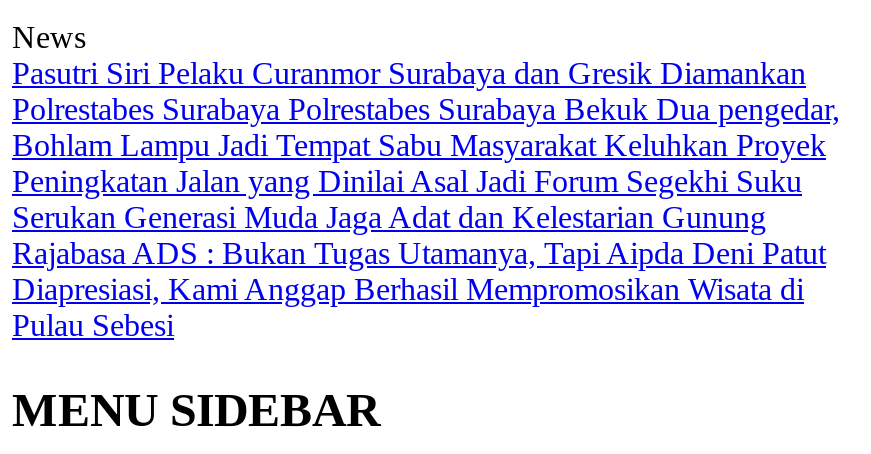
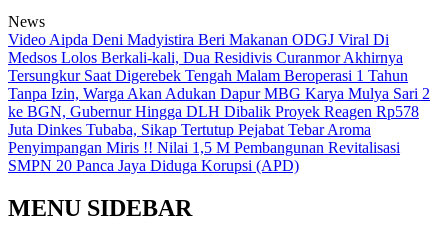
[12,56,840,342] Pasutri Siri Pelaku Curanmor Surabaya dan Gresik Diamankan | Polrestabes Surabaya Polrestabes Surabaya Bekuk Dua pengedar, | Bohlam Lampu Jadi Tempat Sabu Masyarakat Keluhkan Proyek | Peningkatan Jalan yang Dinilai Asal Jadi Forum Segekhi Suku | Serukan Generasi Muda Jaga Adat dan Kelestarian Gunung | Rajabasa ADS : Bukan Tugas Utamanya, Tapi Aipda Deni Patut | Diapresiasi, Kami Anggap Berhasil Mempromosikan Wisata di | Pulau Sebesi -> [8,31,430,174] Video Aipda Deni Madyistira Beri Makanan ODGJ Viral Di | Medsos Lolos Berkali-kali, Dua Residivis Curanmor Akhirnya | Tersungkur Saat Digerebek Tengah Malam Beroperasi 1 Tahun | Tanpa Izin, Warga Akan Adukan Dapur MBG Karya Mulya Sari 2 | ke BGN, Gubernur Hingga DLH Dibalik Proyek Reagen Rp578 | Juta Dinkes Tubaba, Sikap Tertutup Pejabat Tebar Aroma | Penyimpangan Miris !! Nilai 1,5 M Pembangunan Revitalisasi | SMPN 20 Panca Jaya Diduga Korupsi (APD)

